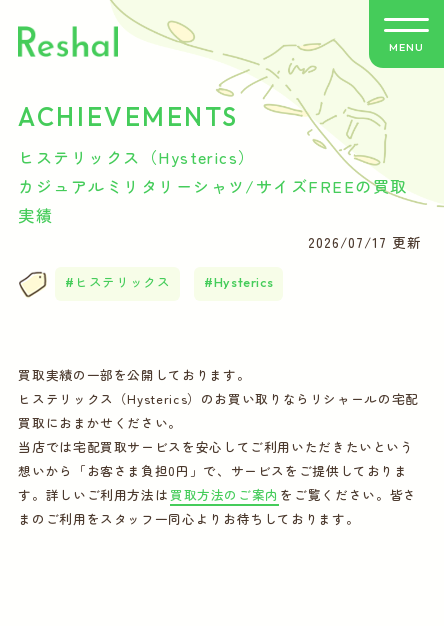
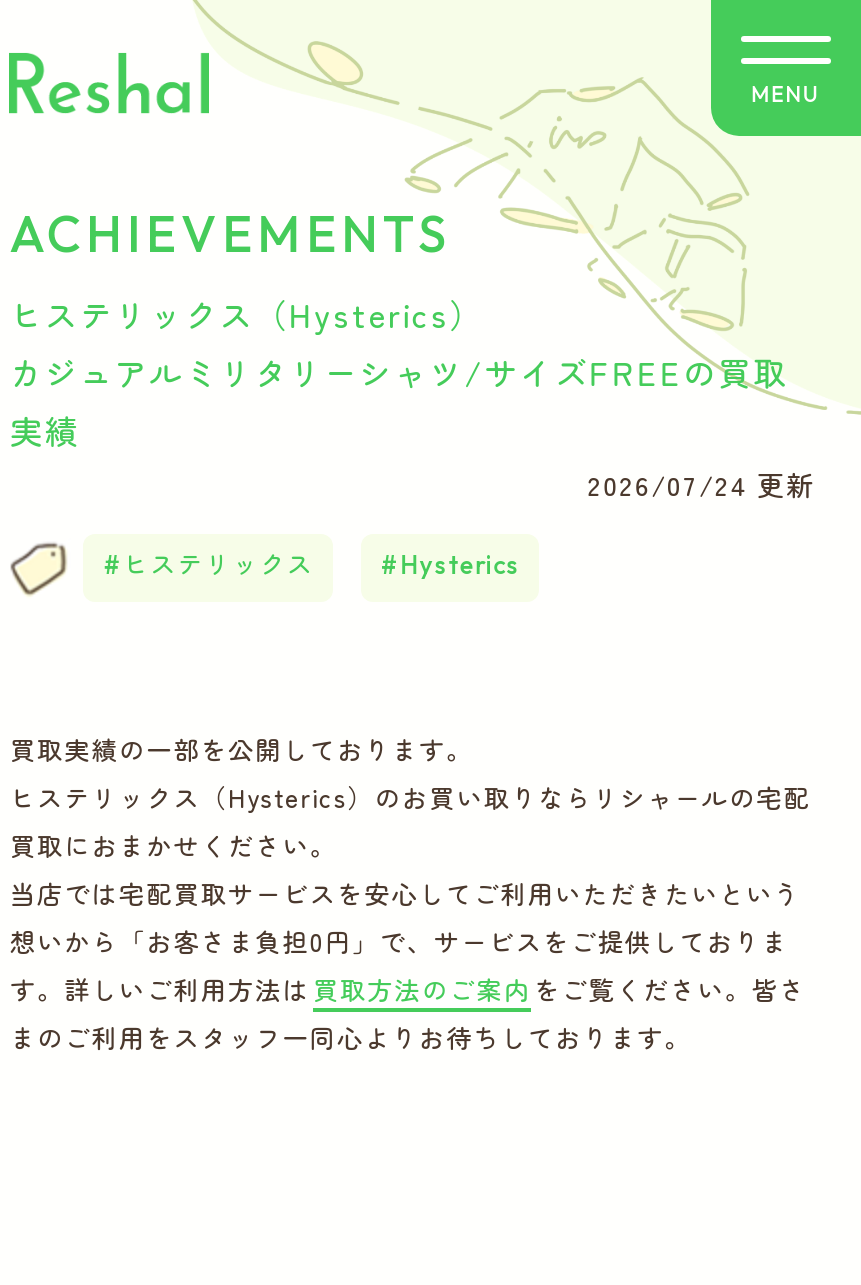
[308,232,422,252] 2026/07/17 更新 -> [587,464,816,504] 2026/07/24 更新

